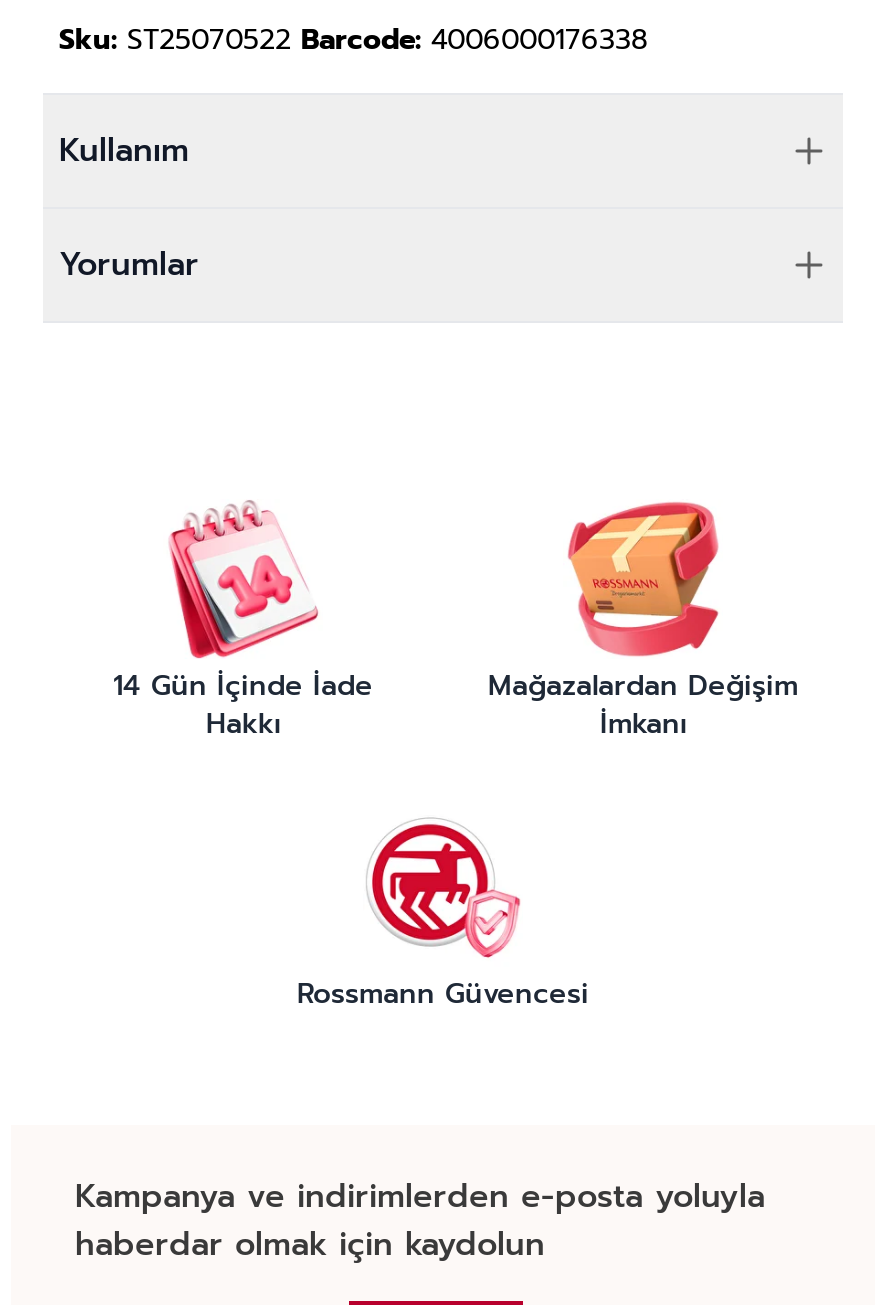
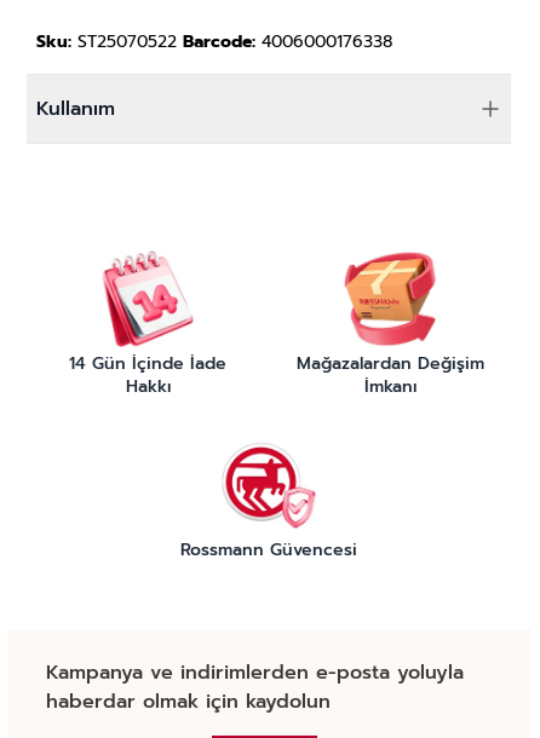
[59,242,199,290] Yorumlar -> none

